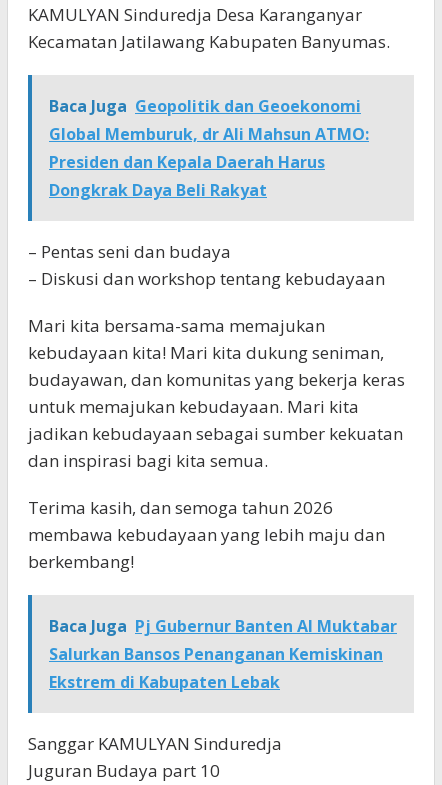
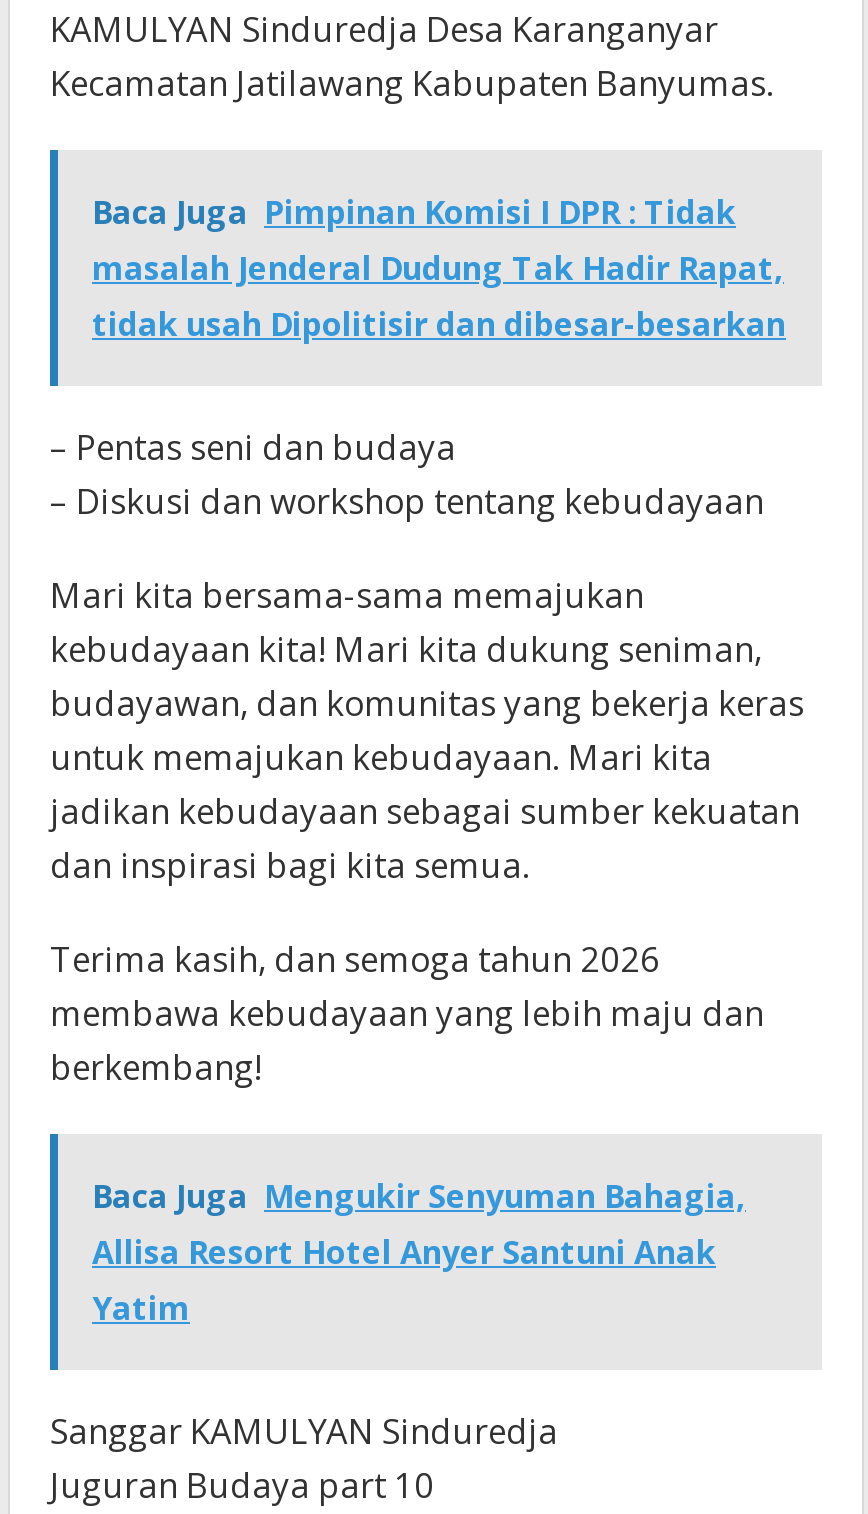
[49,95,369,201] Baca Juga Geopolitik dan Geoekonomi | Global Memburuk, dr Ali Mahsun ATMO: | Presiden dan Kepala Daerah Harus | Dongkrak Daya Beli Rakyat -> [92,189,786,345] Baca Juga Pimpinan Komisi I DPR : Tidak | masalah Jenderal Dudung Tak Hadir Rapat, | tidak usah Dipolitisir dan dibesar-besarkan
[49,615,397,693] Baca Juga Pj Gubernur Banten Al Muktabar | Salurkan Bansos Penanganan Kemiskinan | Ekstrem di Kabupaten Lebak -> [92,1173,746,1329] Baca Juga Mengukir Senyuman Bahagia, | Allisa Resort Hotel Anyer Santuni Anak | Yatim

